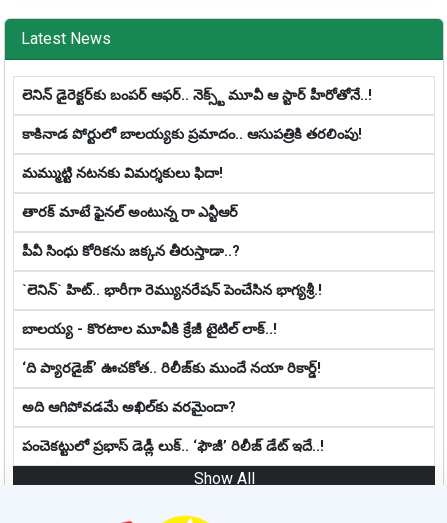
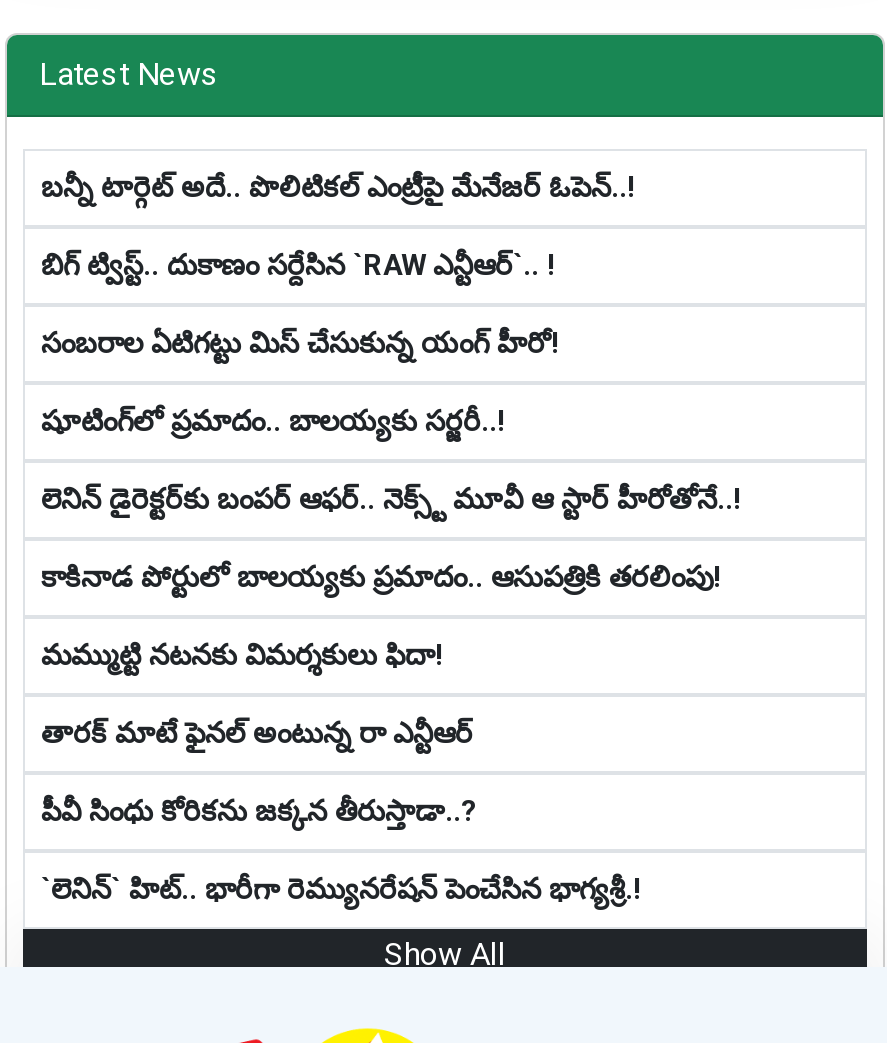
none -> [41,170,635,438] బ‌న్నీ టార్గెట్ అదే.. పొలిటిక‌ల్ ఎంట్రీపై మేనేజ‌ర్ ఓపెన్‌..! | బిగ్ ట్విస్ట్‌.. దుకాణం సర్దేసిన `RAW ఎన్టీఆర్‌`.. ! | సంబరాల ఏటిగట్టు మిస్ చేసుకున్న యంగ్ హీరో! | షూటింగ్‌లో ప్ర‌మాదం.. బాల‌య్యకు స‌ర్జ‌రీ..!
moved [22,86,372,298] -> [41,482,741,906]: లెనిన్‌ డైరెక్ట‌ర్‌కు బంప‌ర్ ఆఫ‌ర్‌.. నెక్స్ట్ మూవీ ఆ స్టార్ హీరోతోనే..! | కాకినాడ పోర్టులో బాల‌య్య‌కు ప్ర‌మాదం.. ఆసుపత్రికి తరలింపు! | మమ్ముట్టి నటనకు విమర్శకులు ఫిదా! | తారక్ మాటే ఫైనల్ అంటున్న రా ఎన్టీఆర్ | పీవీ సింధు కోరికను జ‌క్క‌న తీరుస్తాడా..? | `లెనిన్` హిట్.. భారీగా రెమ్యున‌రేష‌న్ పెంచేసిన భాగ్య‌శ్రీ‌.!
[22,320,324,454] బాల‌య్య - కొర‌టాల మూవీకి క్రేజీ టైటిల్ లాక్‌..! | ‘ది ప్యారడైజ్’ ఊచకోత.. రిలీజ్‌కు ముందే న‌యా రికార్డ్! | అది ఆగిపోవడమే అఖిల్‌కు వరమైందా? | పంచెకట్టులో ప్రభాస్ డెడ్లీ లుక్‌.. ‘ఫౌజీ’ రిలీజ్ డేట్ ఇదే..! -> none

